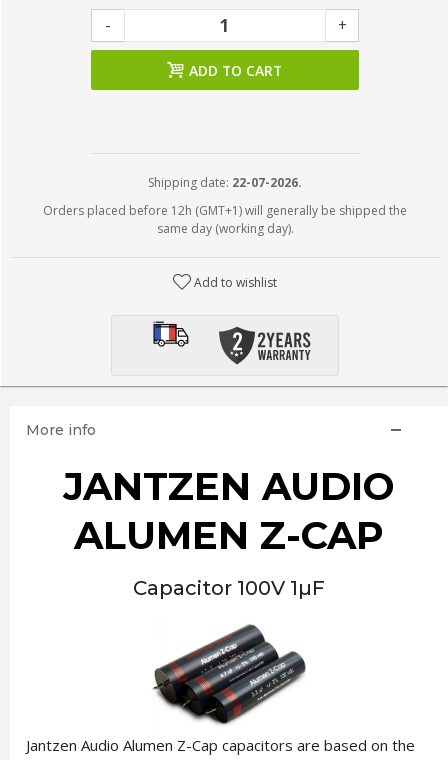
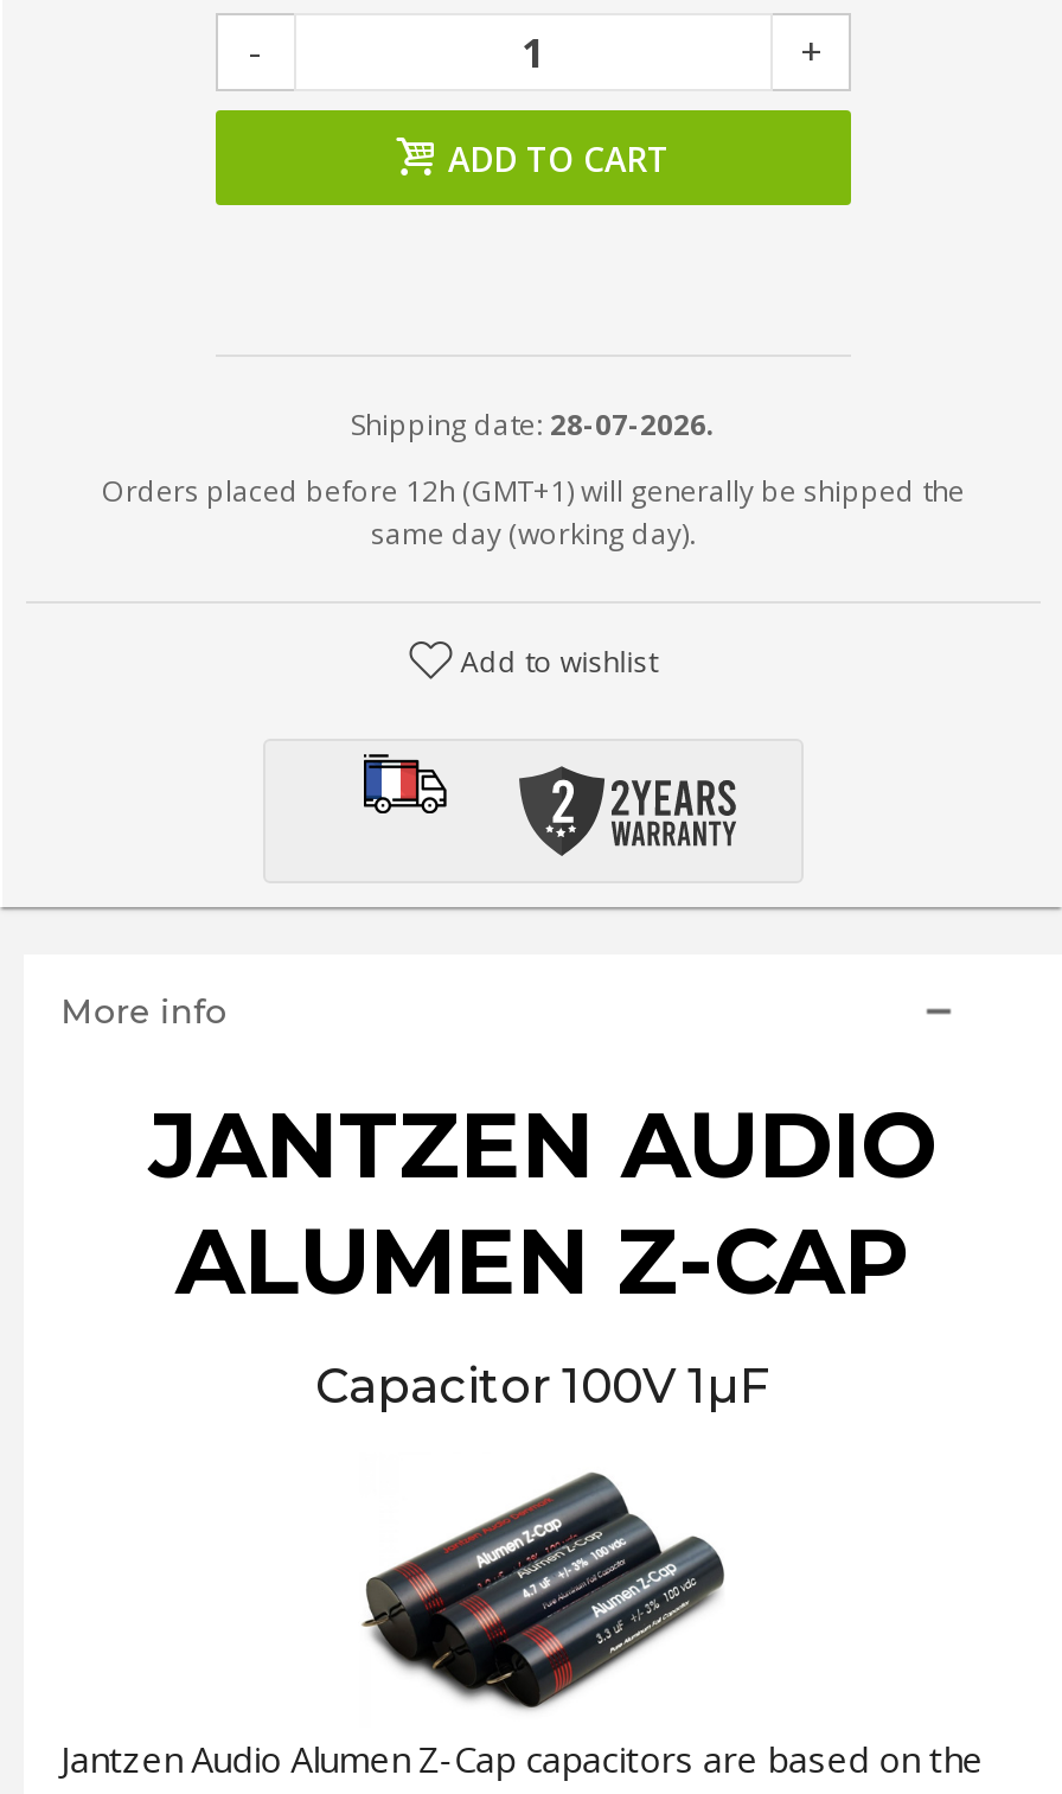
[148,174,302,191] Shipping date: 22-07-2026. -> [351,404,716,445] Shipping date: 28-07-2026.

